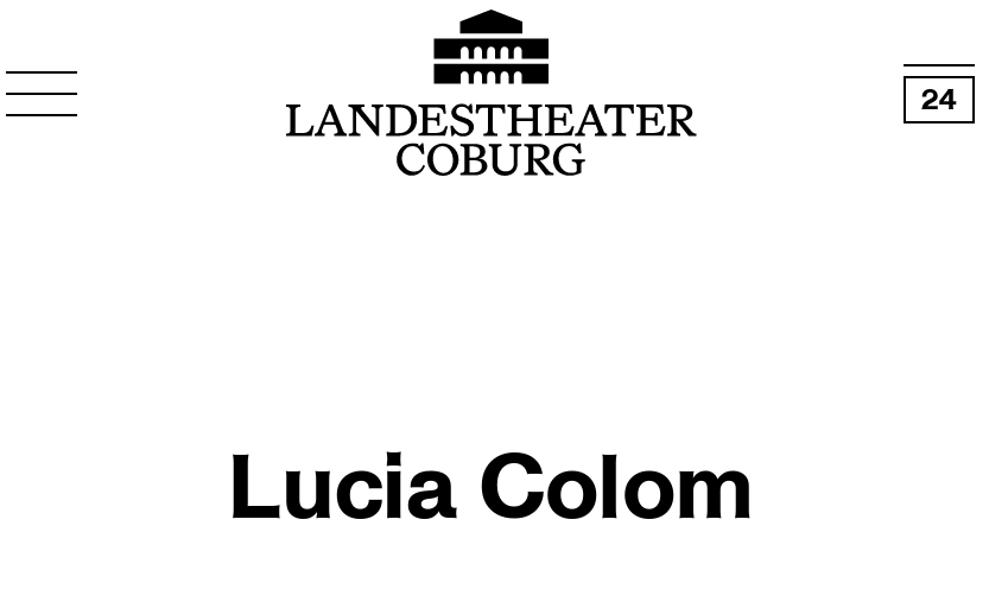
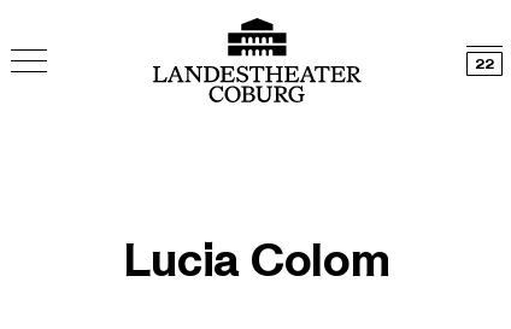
[921,80,957,119] 24 -> [475,54,494,73] 22

